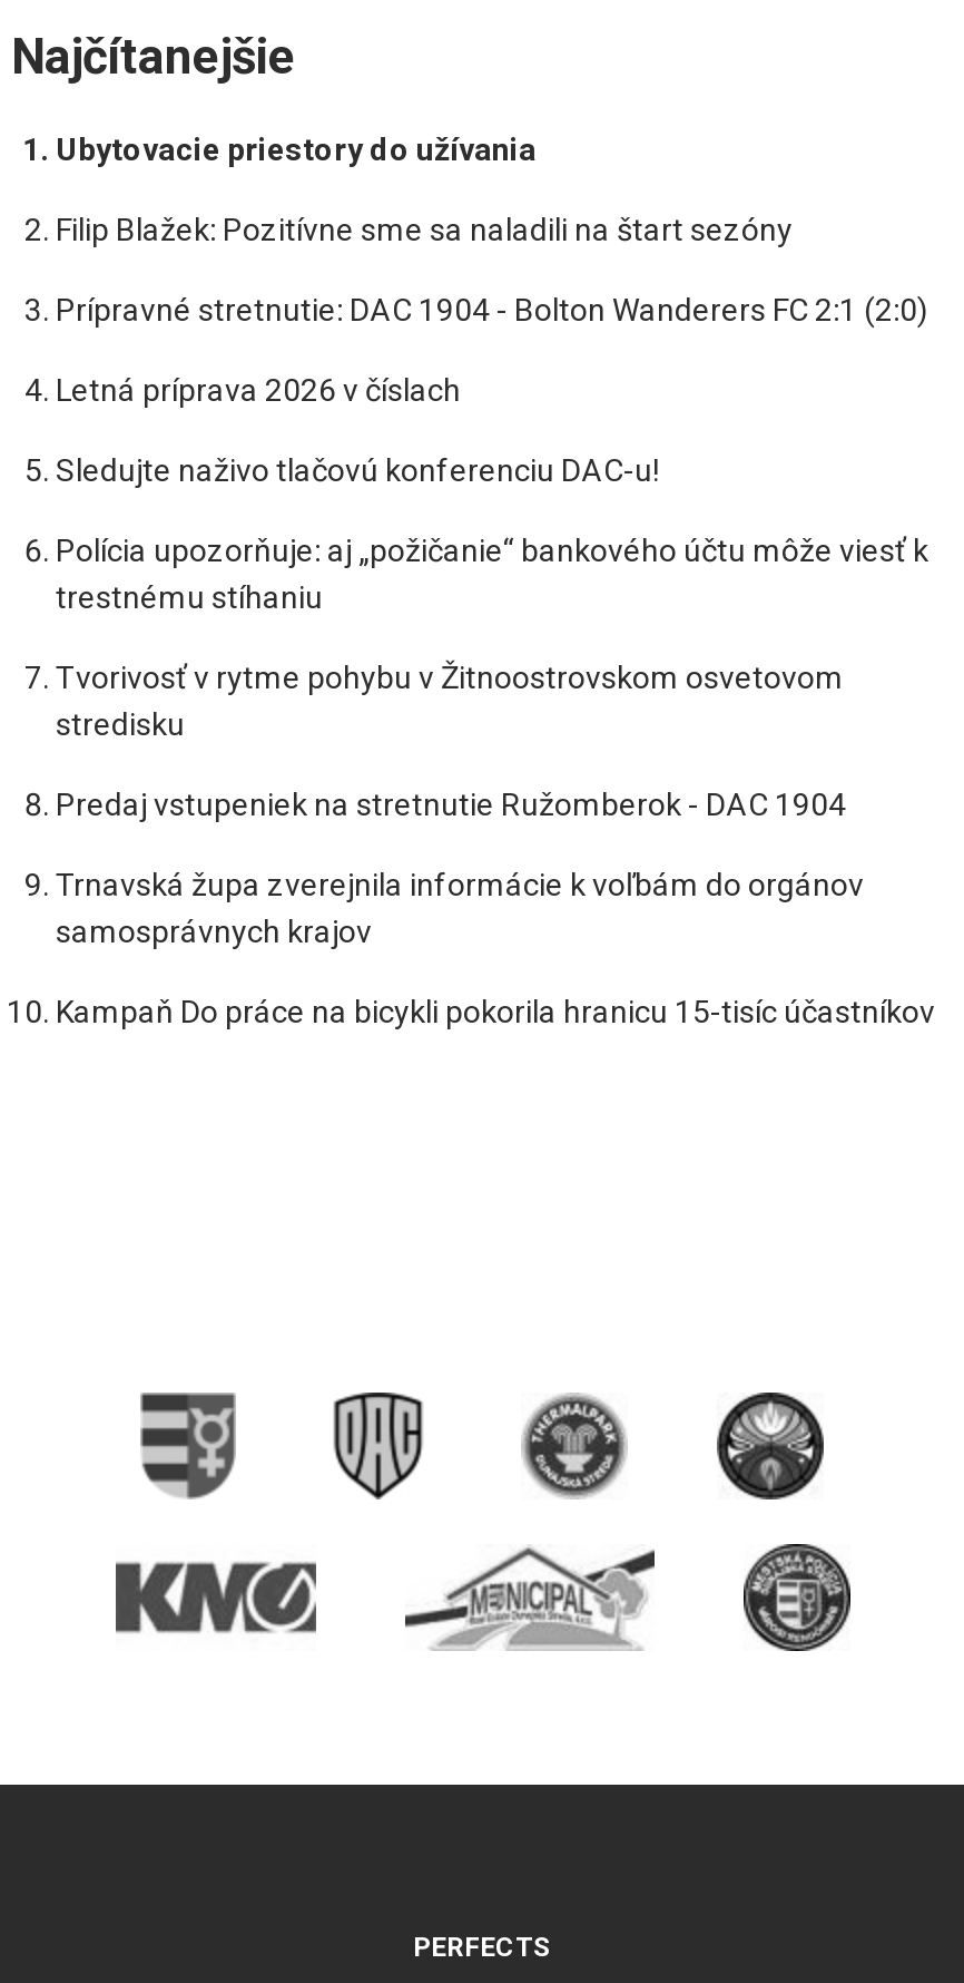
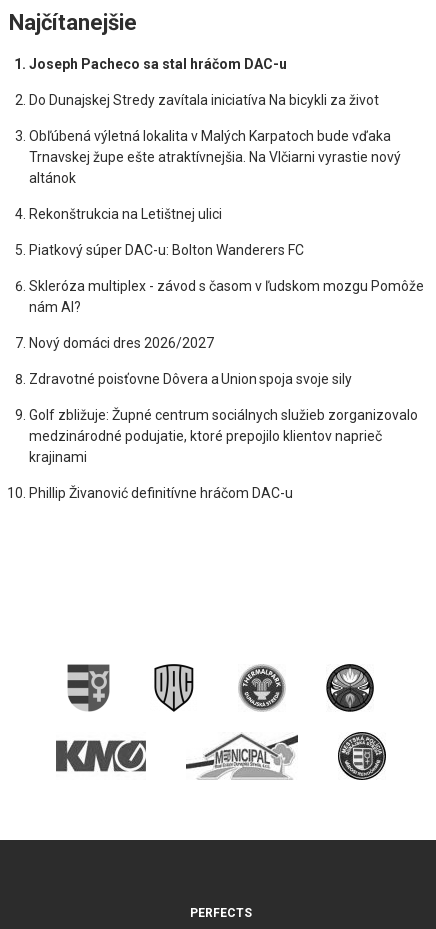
[56,131,537,167] Ubytovacie priestory do užívania -> [29,56,287,72] Joseph Pacheco sa stal hráčom DAC-u
[56,212,793,247] Filip Blažek: Pozitívne sme sa naladili na štart sezóny -> [29,92,379,108] Do Dunajskej Stredy zavítala iniciatíva Na bicykli za život
[56,292,928,328] Prípravné stretnutie: DAC 1904 - Bolton Wanderers FC 2:1 (2:0) -> [29,128,401,186] Obľúbená výletná lokalita v Malých Karpatoch bude vďaka | Trnavskej župe ešte atraktívnejšia. Na Vlčiarni vyrastie nový | altánok
[56,372,461,408] Letná príprava 2026 v číslach -> [29,206,222,222] Rekonštrukcia na Letištnej ulici
[56,452,659,488] Sledujte naživo tlačovú konferenciu DAC-u! -> [29,242,304,258] Piatkový súper DAC-u: Bolton Wanderers FC
[56,533,928,615] Polícia upozorňuje: aj „požičanie“ bankového účtu môže viesť k | trestnému stíhaniu -> [29,278,424,315] Skleróza multiplex - závod s časom v ľudskom mozgu Pomôže | nám AI?
[56,660,844,742] Tvorivosť v rytme pohybu v Žitnoostrovskom osvetovom | stredisku -> [29,335,214,351] Nový domáci dres 2026/2027
[56,787,846,822] Predaj vstupeniek na stretnutie Ružomberok - DAC 1904 -> [29,371,356,387] Zdravotné poisťovne Dôvera a Union spoja svoje sily
[56,867,864,949] Trnavská župa zverejnila informácie k voľbám do orgánov | samosprávnych krajov -> [29,407,418,465] Golf zbližuje: Župné centrum sociálnych služieb zorganizovalo | medzinárodné podujatie, ktoré prepojilo klientov naprieč | krajinami
[56,994,935,1029] Kampaň Do práce na bicykli pokorila hranicu 15-tisíc účastníkov -> [29,485,293,501] Phillip Živanović definitívne hráčom DAC-u

